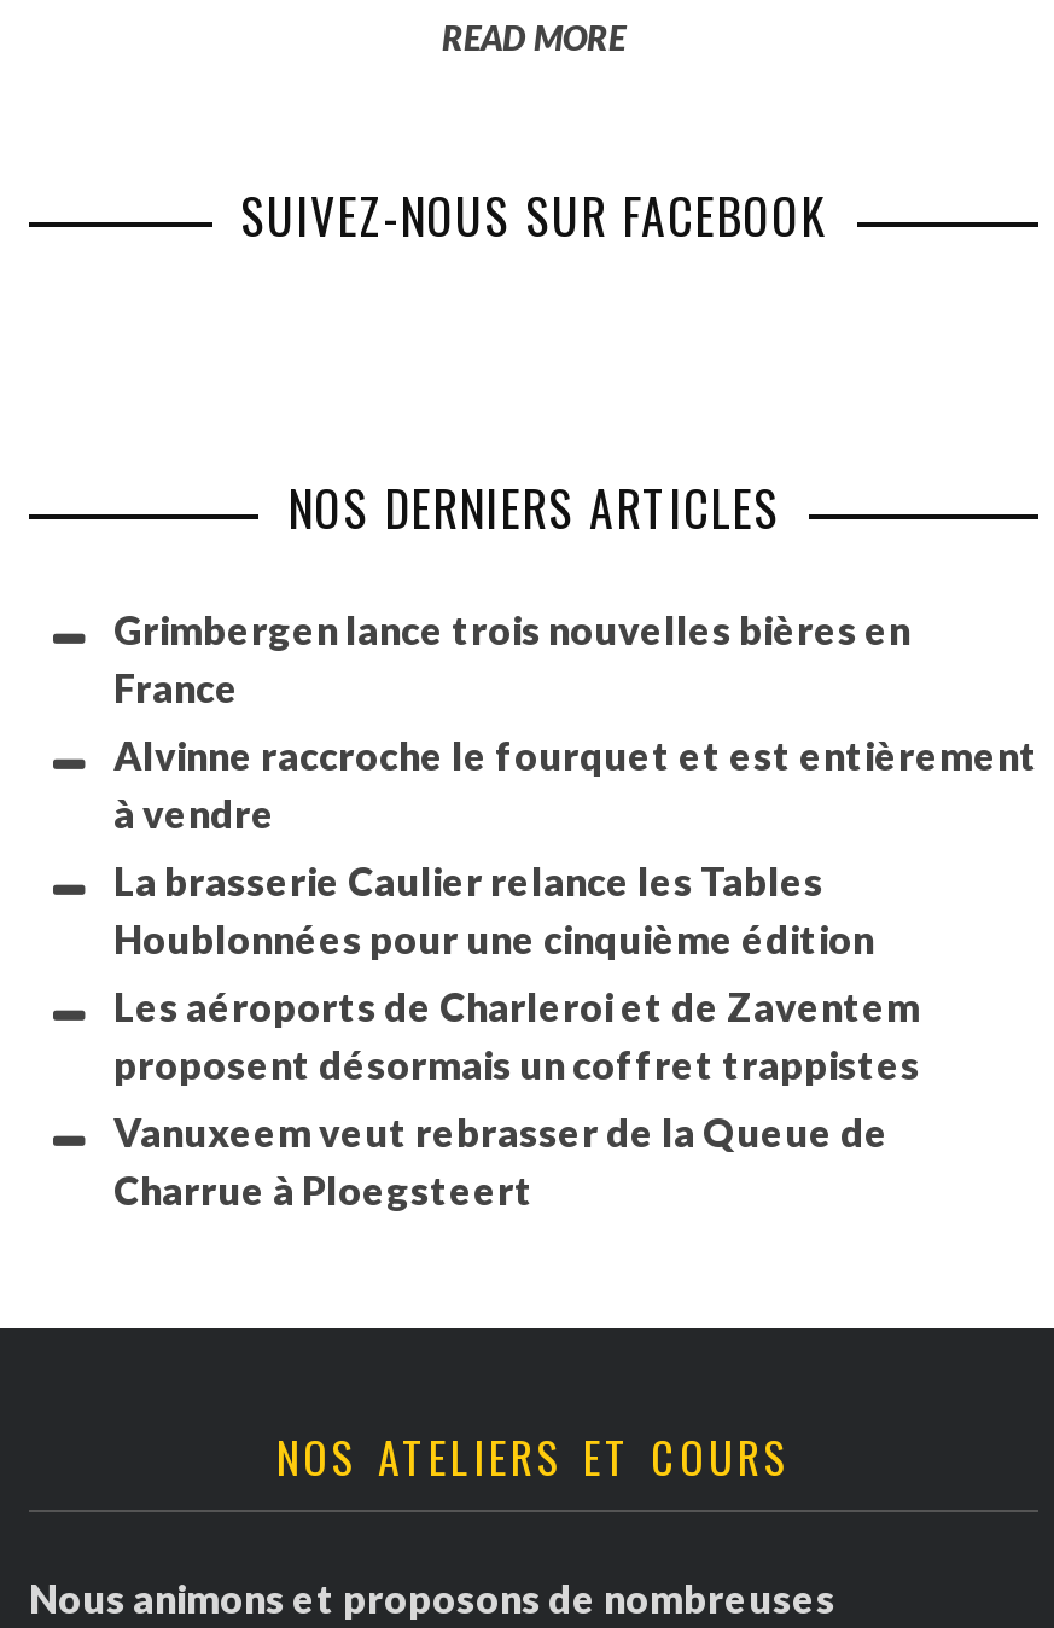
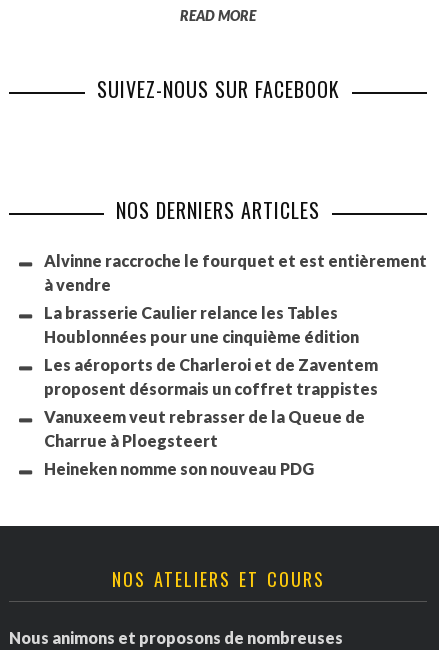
[113,607,910,711] Grimbergen lance trois nouvelles bières en | France -> none
moved [113,732,1038,1213] -> [44,251,427,450]: Alvinne raccroche le fourquet et est entièrement | à vendre | La brasserie Caulier relance les Tables | Houblonnées pour une cinquième édition | Les aéroports de Charleroi et de Zaventem | proposent désormais un coffret trappistes | Vanuxeem veut rebrasser de la Queue de | Charrue à Ploegsteert
none -> [44,459,314,478] Heineken nomme son nouveau PDG

